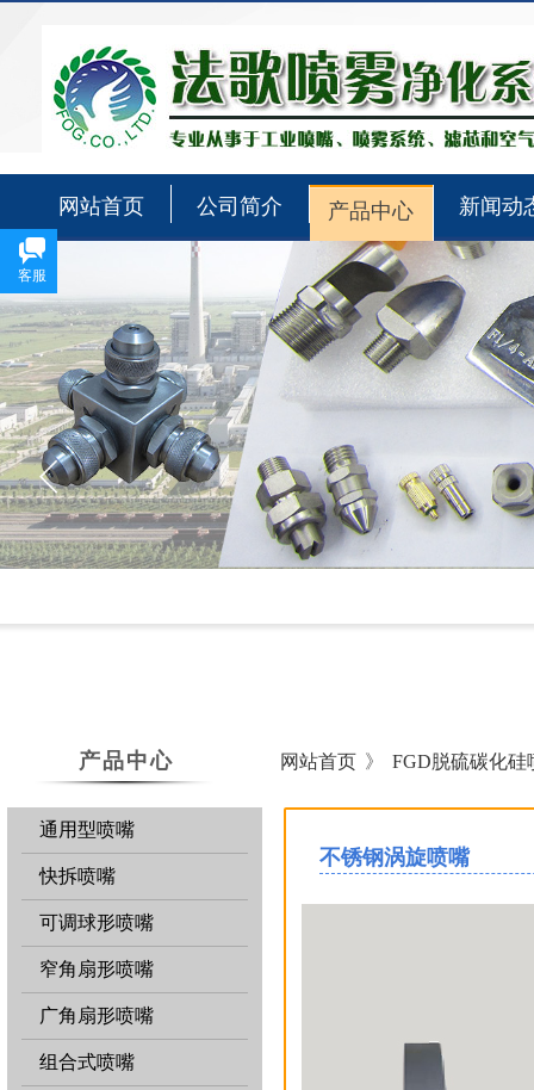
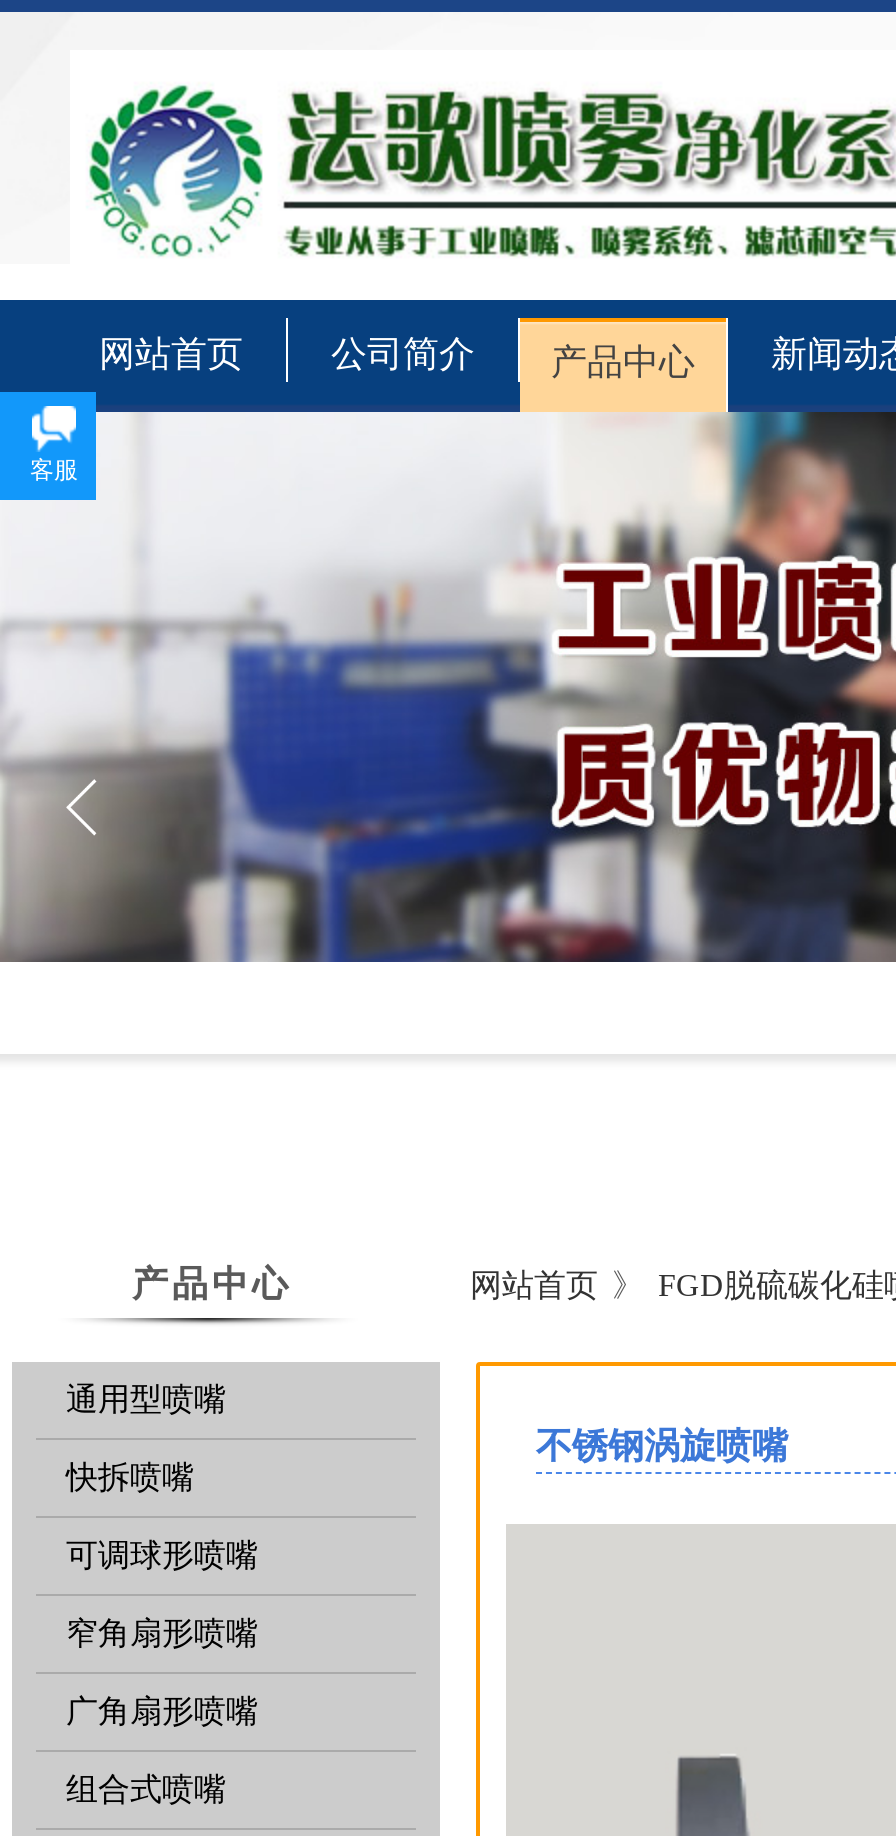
[4,240,530,569] [image] -> [6,410,890,964] [image]

